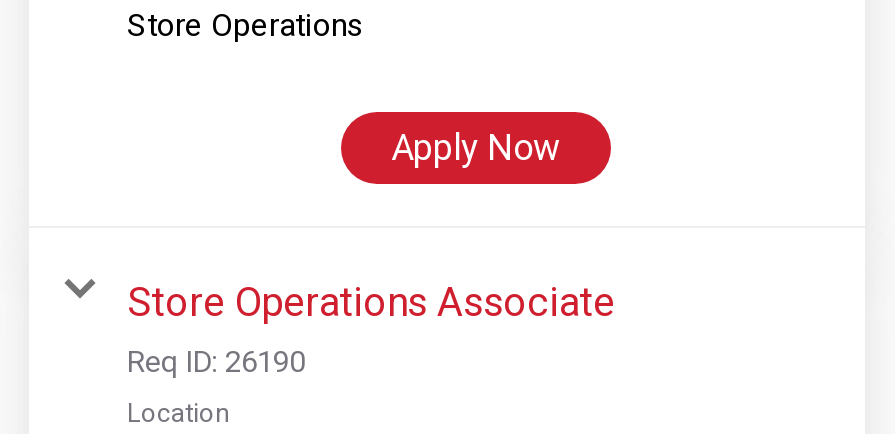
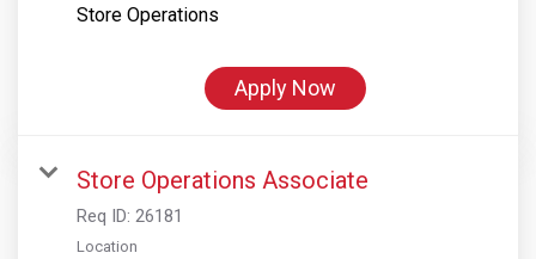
[127,343,305,379] Req ID: 26190 -> [77,205,183,226] Req ID: 26181

